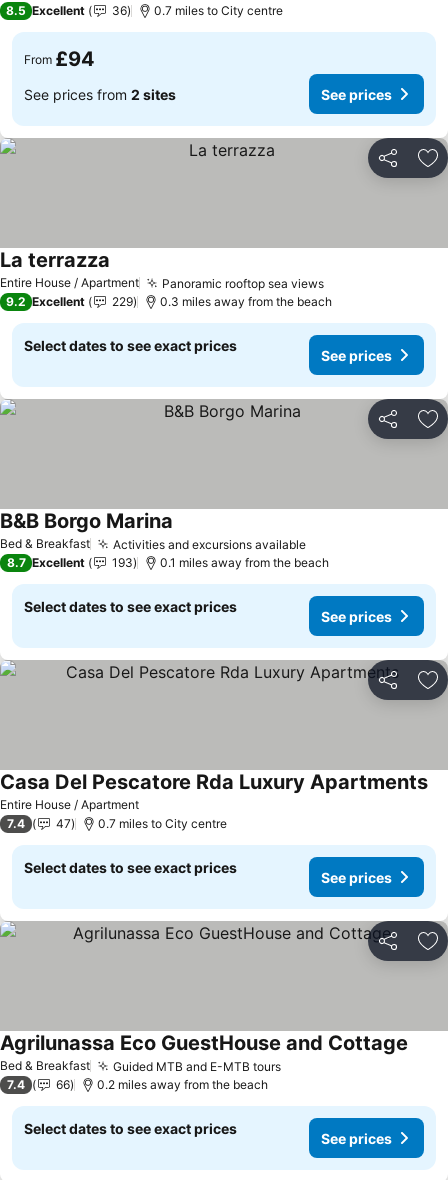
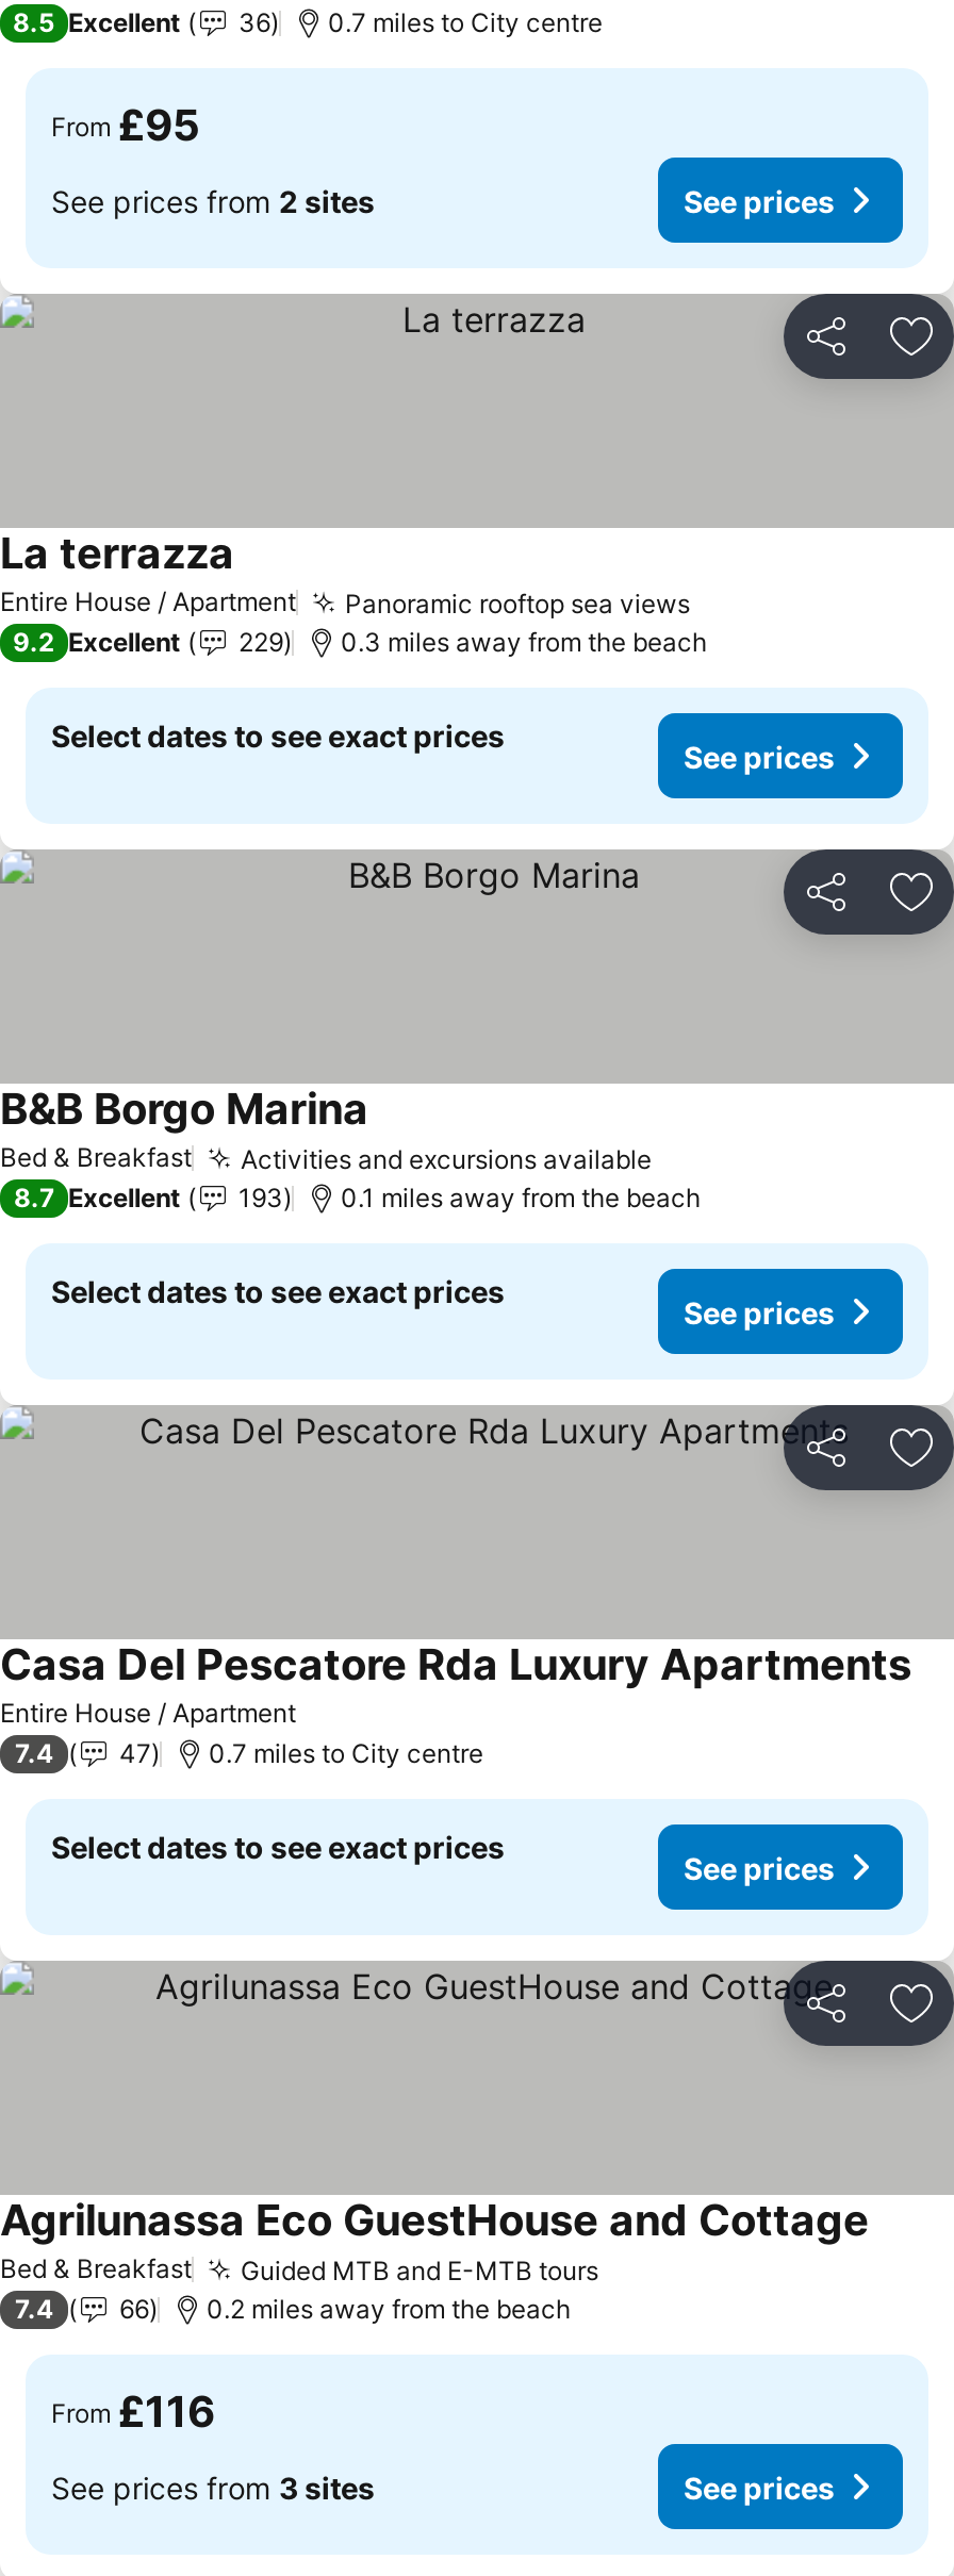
[24,47,95,71] From £94 -> [51,100,200,151] From £95
[24,1120,237,1137] Select dates to see exact prices -> [51,2387,375,2505] From £116 | See prices from 3 sites

